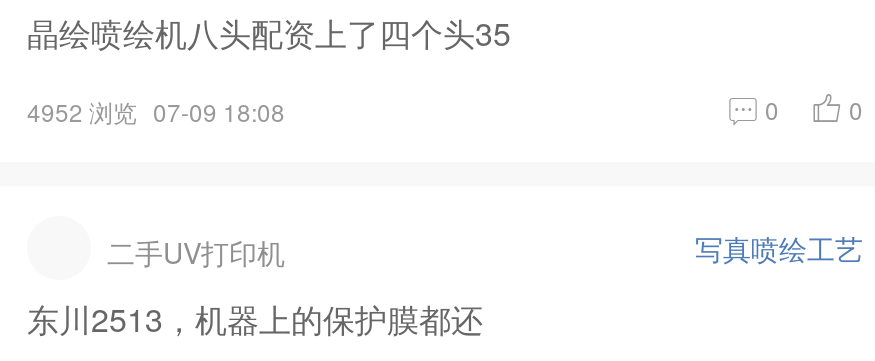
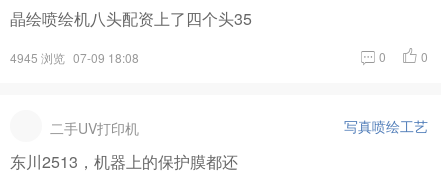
[27,94,285,128] 4952 浏览 07-09 18:08 -> [10,49,139,66] 4945 浏览 07-09 18:08

